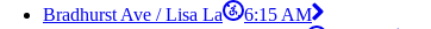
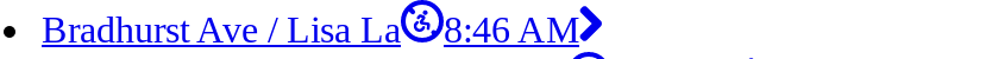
[43,5,312,25] Bradhurst Ave / Lisa La 6:15 AM -> [42,10,579,50] Bradhurst Ave / Lisa La 8:46 AM

